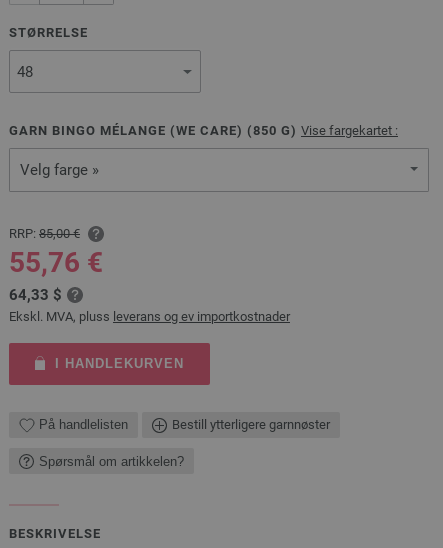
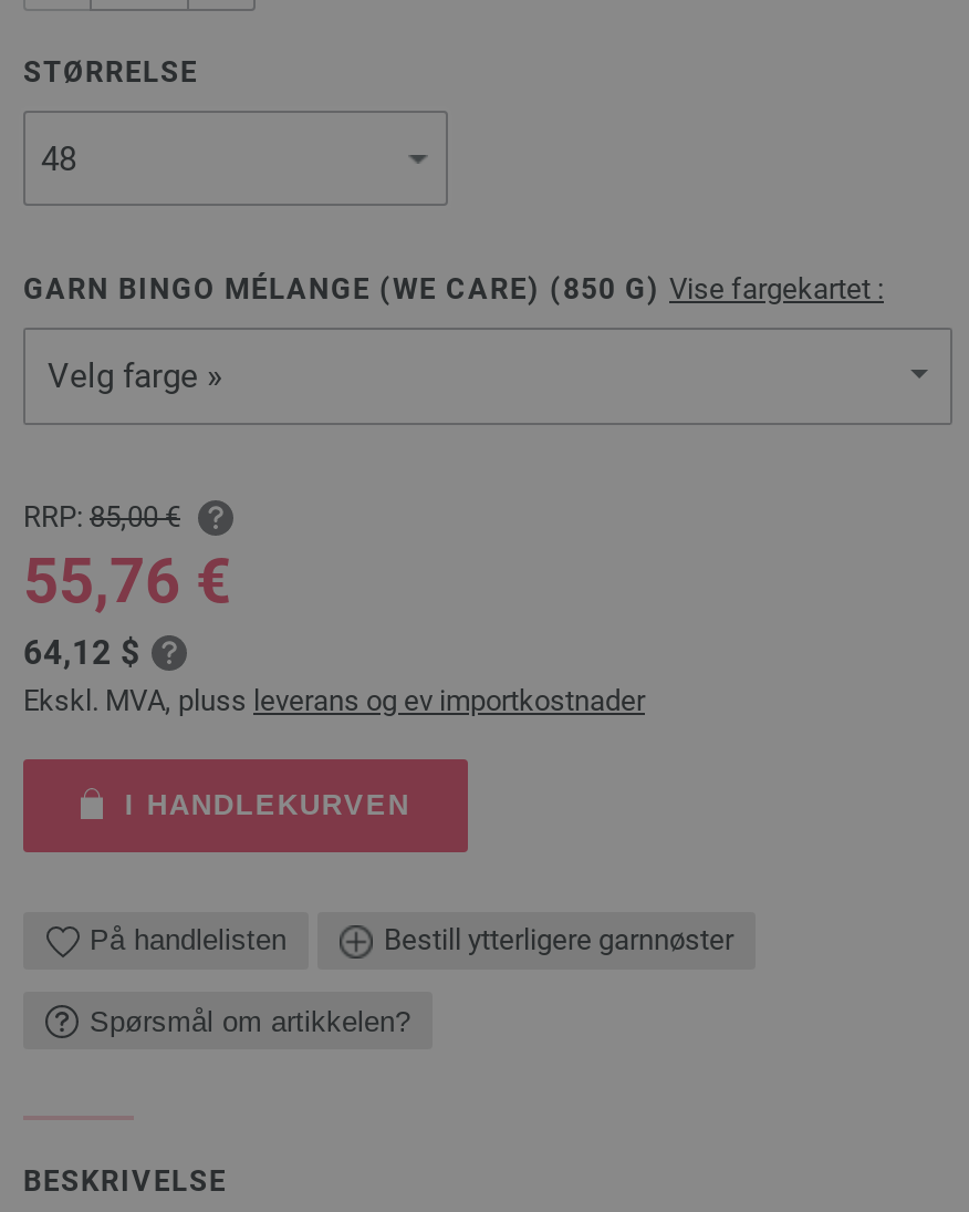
[9,286,62,304] 64,33 $ -> [23,632,140,672] 64,12 $

